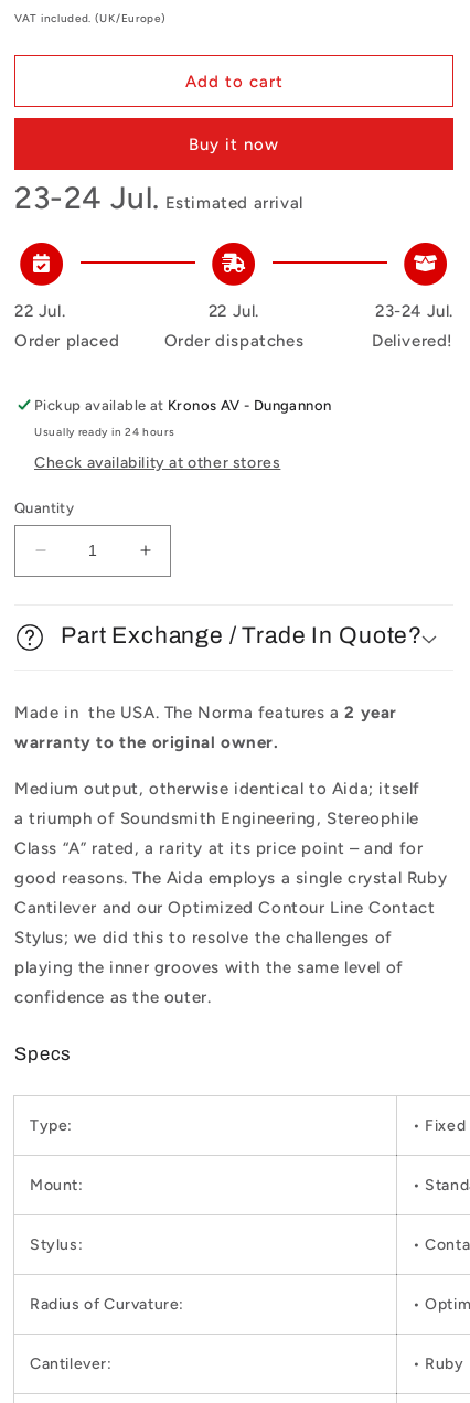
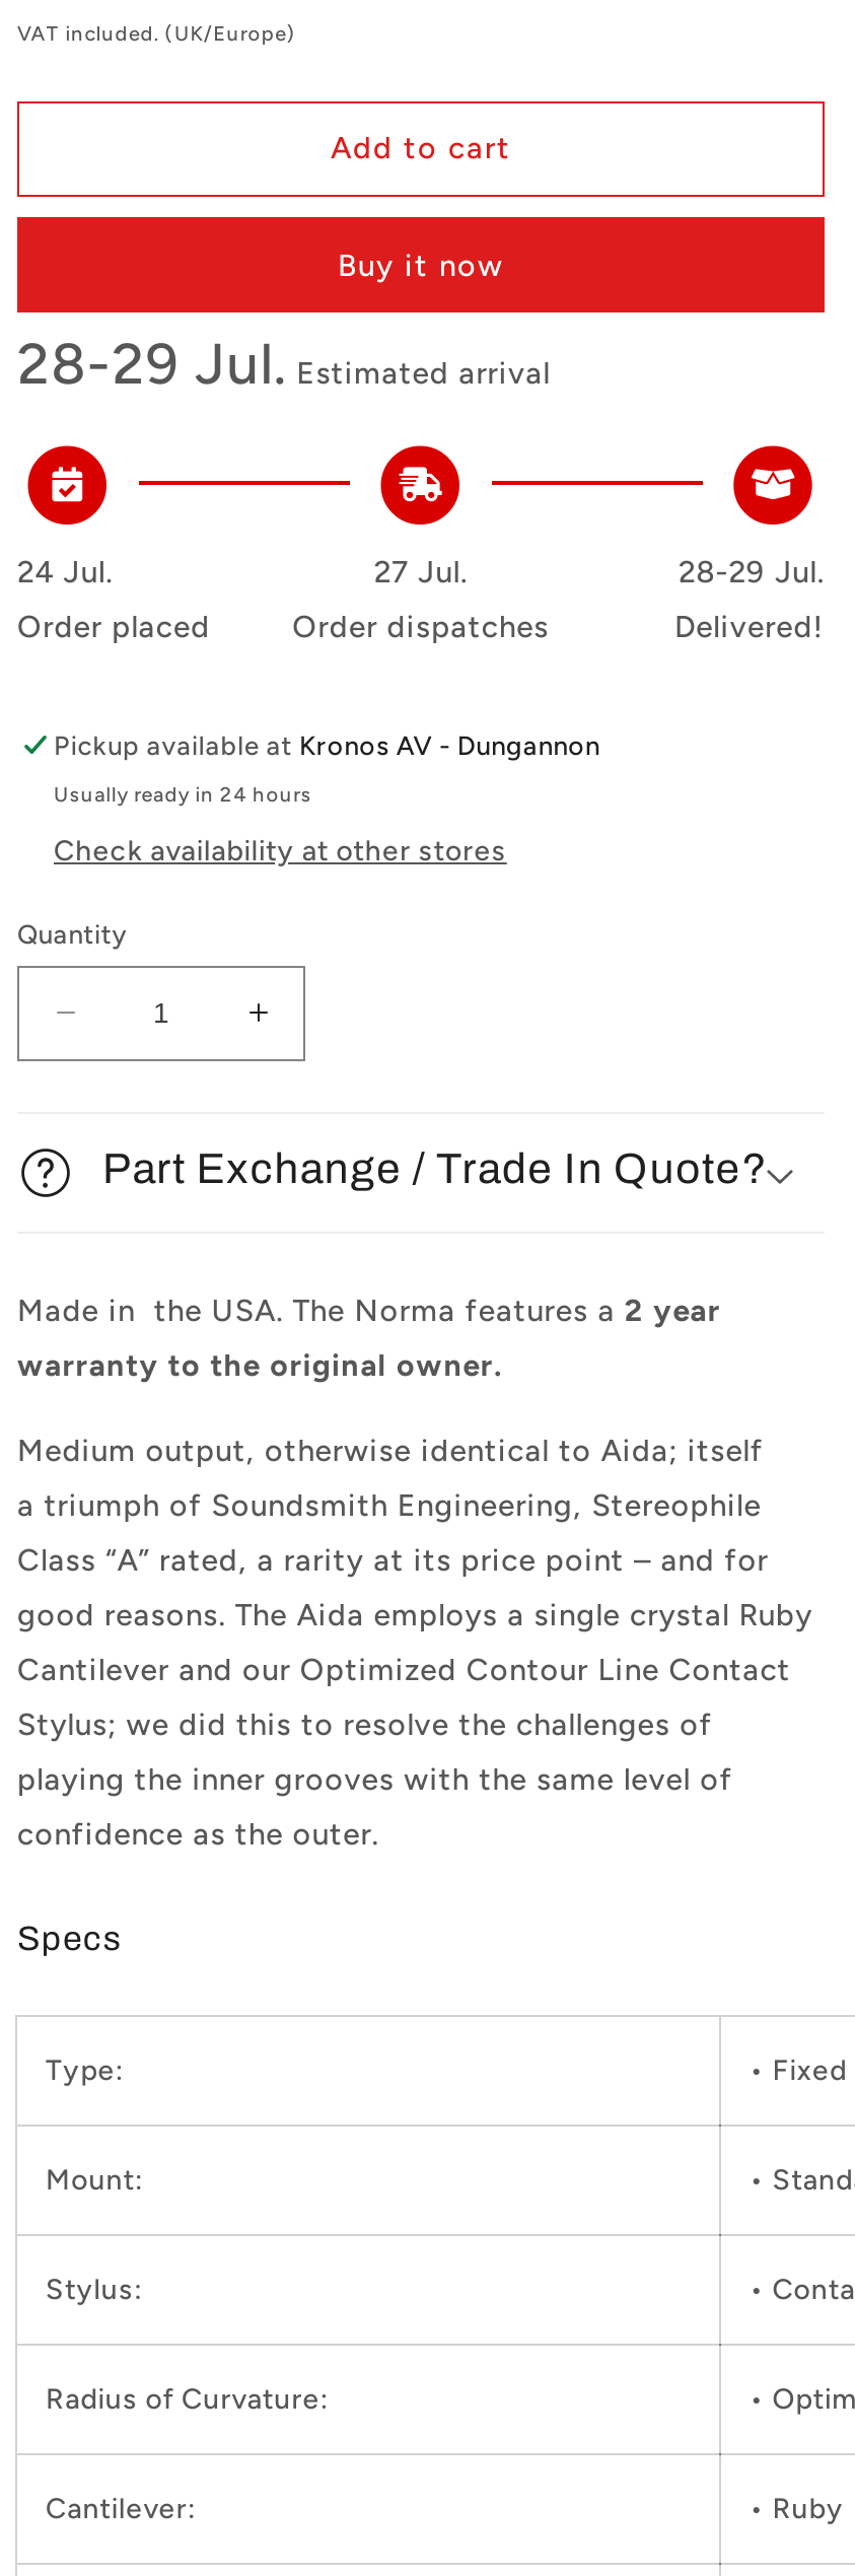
[14,179,303,216] 23-24 Jul. Estimated arrival -> [17,329,550,398] 28-29 Jul. Estimated arrival
[14,301,65,321] 22 Jul. -> [17,554,113,590] 24 Jul.
[208,301,259,321] 22 Jul. -> [374,554,468,590] 27 Jul.
[375,301,453,321] 23-24 Jul. -> [679,554,825,590] 28-29 Jul.

